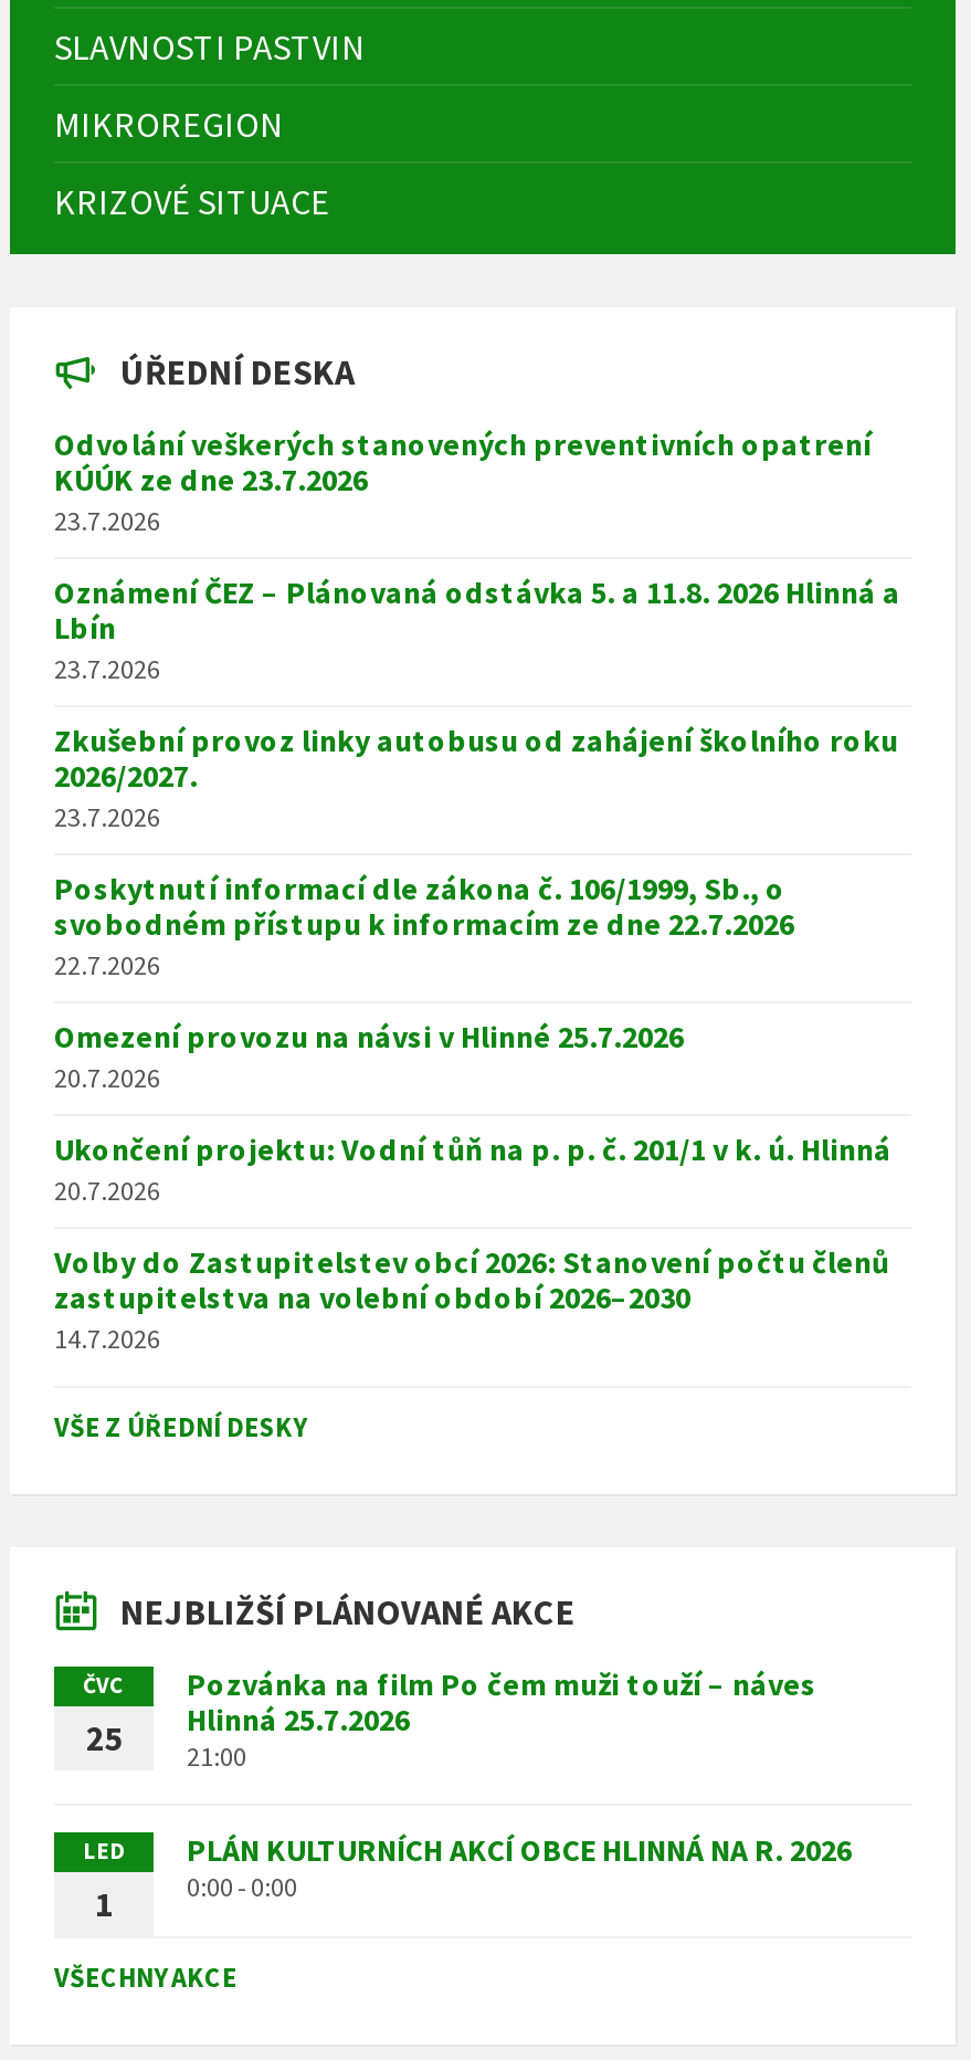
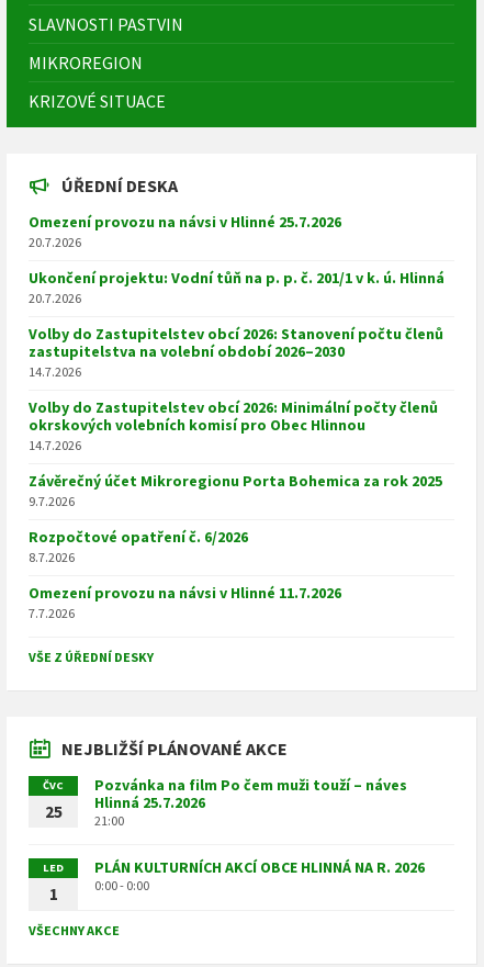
[54,424,900,981] Odvolání veškerých stanovených preventivních opatrení | KÚÚK ze dne 23.7.2026 | 23.7.2026 | Oznámení ČEZ – Plánovaná odstávka 5. a 11.8. 2026 Hlinná a | Lbín | 23.7.2026 | Zkušební provoz linky autobusu od zahájení školního roku | 2026/2027. | 23.7.2026 | Poskytnutí informací dle zákona č. 106/1999, Sb., o | svobodném přístupu k informacím ze dne 22.7.2026 | 22.7.2026 -> none
moved [54,1017,891,1355] -> [29,212,444,380]: Omezení provozu na návsi v Hlinné 25.7.2026 | 20.7.2026 | Ukončení projektu: Vodní tůň na p. p. č. 201/1 v k. ú. Hlinná | 20.7.2026 | Volby do Zastupitelstev obcí 2026: Stanovení počtu členů | zastupitelstva na volební období 2026–2030 | 14.7.2026
none -> [29,397,442,621] Volby do Zastupitelstev obcí 2026: Minimální počty členů | okrskových volebních komisí pro Obec Hlinnou | 14.7.2026 | Závěrečný účet Mikroregionu Porta Bohemica za rok 2025 | 9.7.2026 | Rozpočtové opatření č. 6/2026 | 8.7.2026 | Omezení provozu na návsi v Hlinné 11.7.2026 | 7.7.2026

